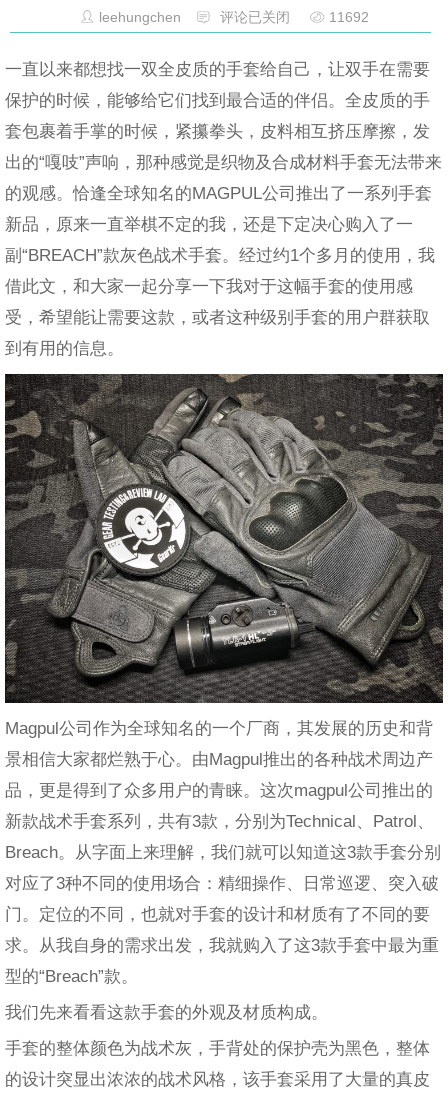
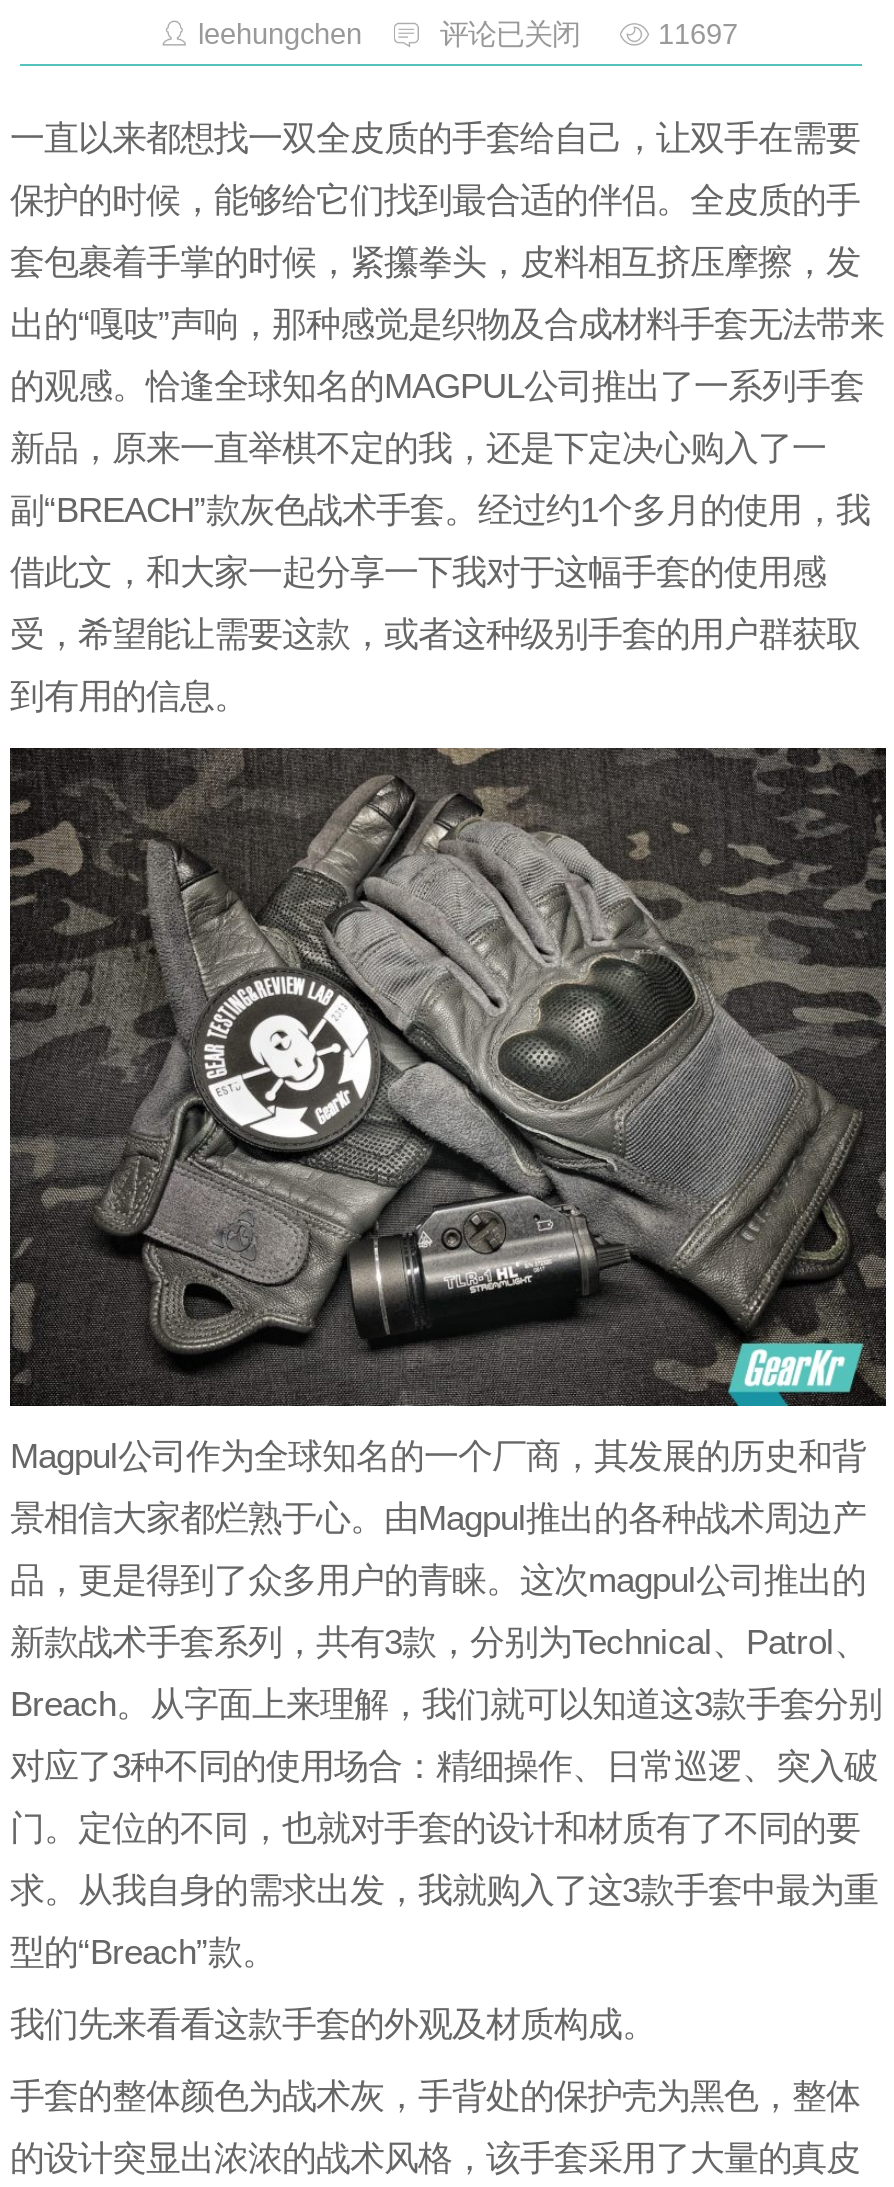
[325,9,369,25] 11692 -> [650,18,738,50] 11697
[365,671,431,704] [image] -> [728,1342,864,1408] [image]

